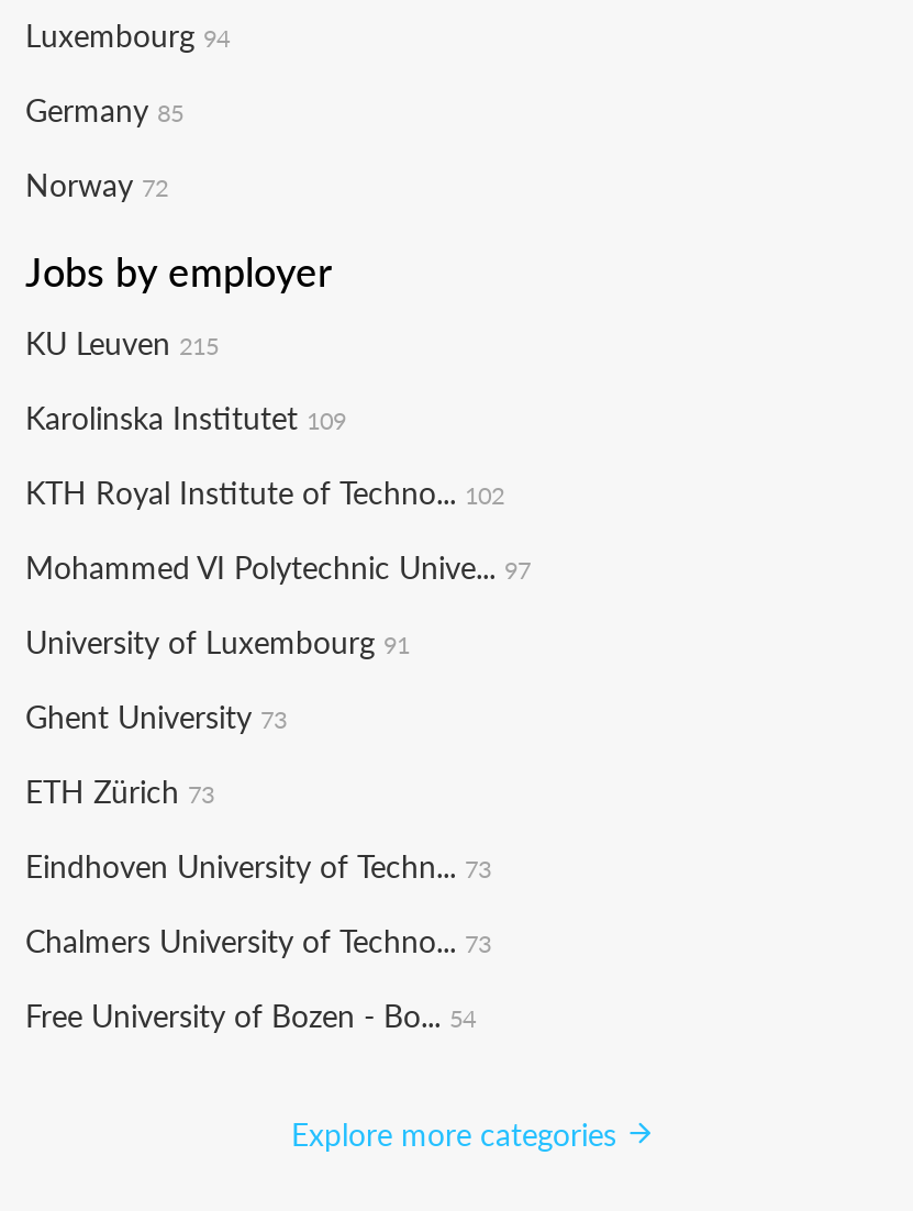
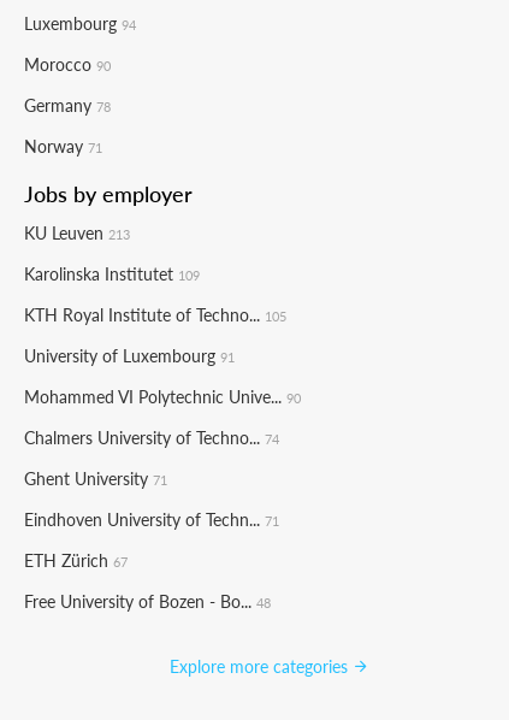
[25,87,183,205] Germany 85 | Norway 72 -> [24,52,111,158] Morocco 90 | Germany 78 | Norway 71
[25,320,219,364] KU Leuven 215 -> [24,220,130,244] KU Leuven 213
[25,469,531,588] KTH Royal Institute of Techno... 102 | Mohammed VI Polytechnic Unive... 97 -> [24,302,286,326] KTH Royal Institute of Techno... 105
[25,693,491,1036] Ghent University 73 | ETH Zürich 73 | Eindhoven University of Techn... 73 | Chalmers University of Techno... 73 | Free University of Bozen - Bo... 54 -> [24,384,301,613] Mohammed VI Polytechnic Unive... 90 | Chalmers University of Techno... 74 | Ghent University 71 | Eindhoven University of Techn... 71 | ETH Zürich 67 | Free University of Bozen - Bo... 48

